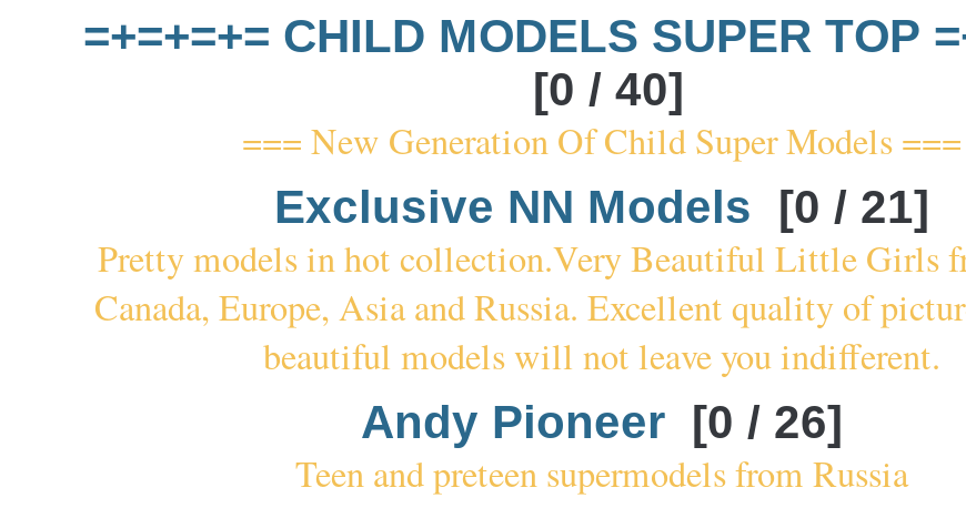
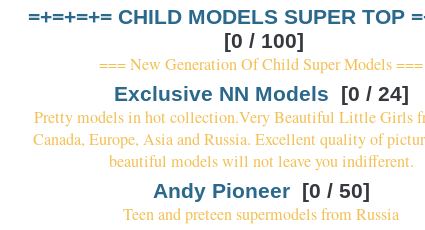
[520,63,684,114] [0 / 40] -> [218,29,304,52] [0 / 100]
[274,181,929,232] Exclusive NN Models [0 / 21] -> [113,82,408,105] Exclusive NN Models [0 / 24]
[361,396,843,447] Andy Pioneer [0 / 26] -> [152,179,369,202] Andy Pioneer [0 / 50]

